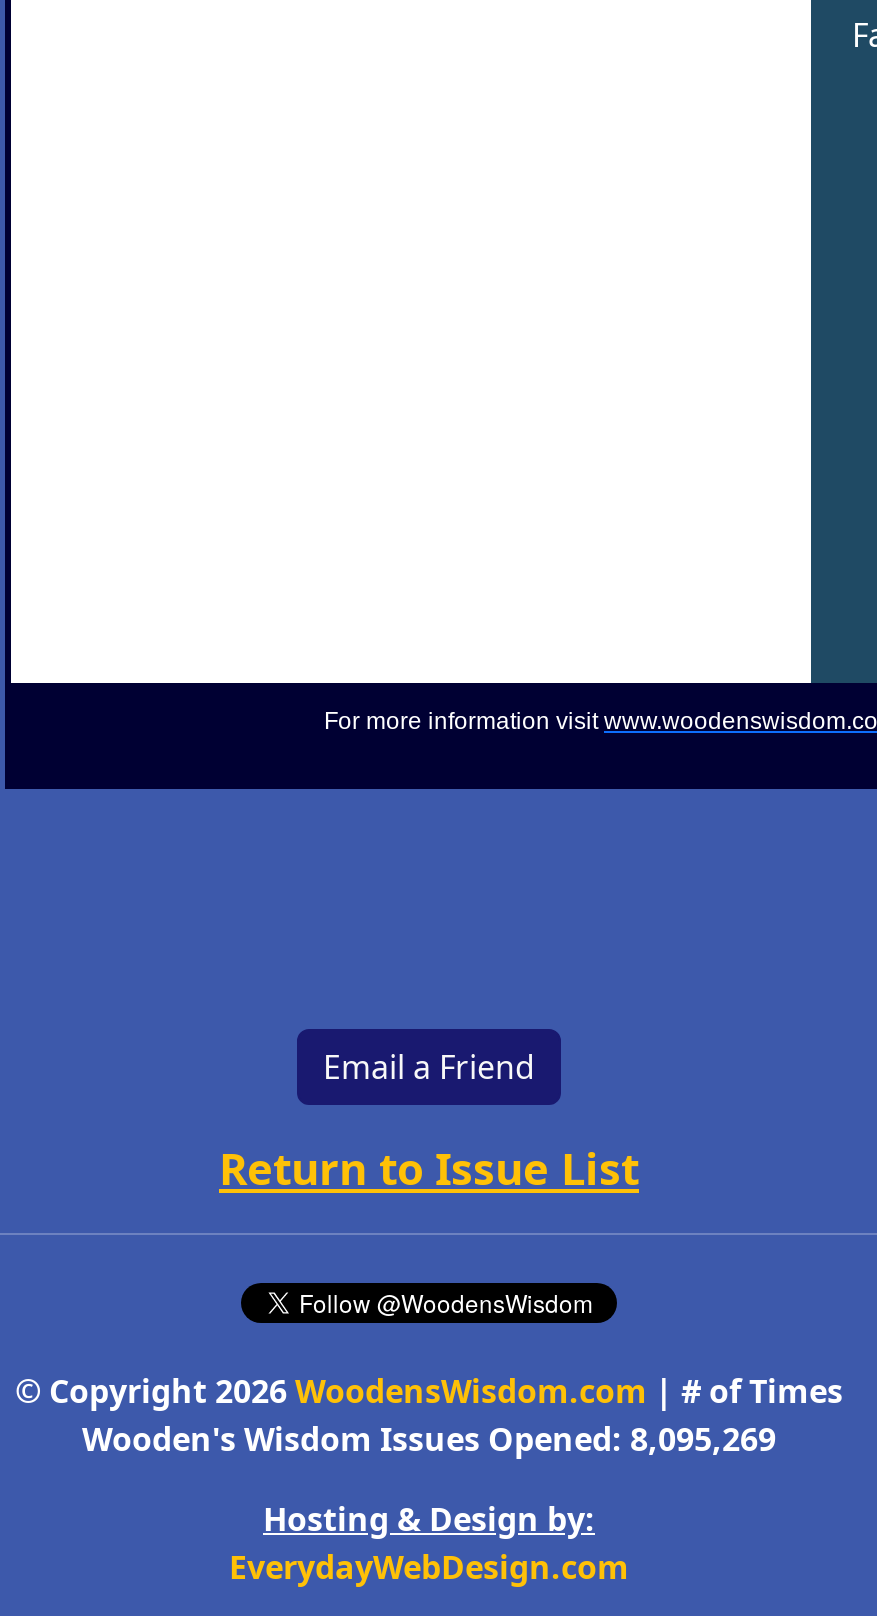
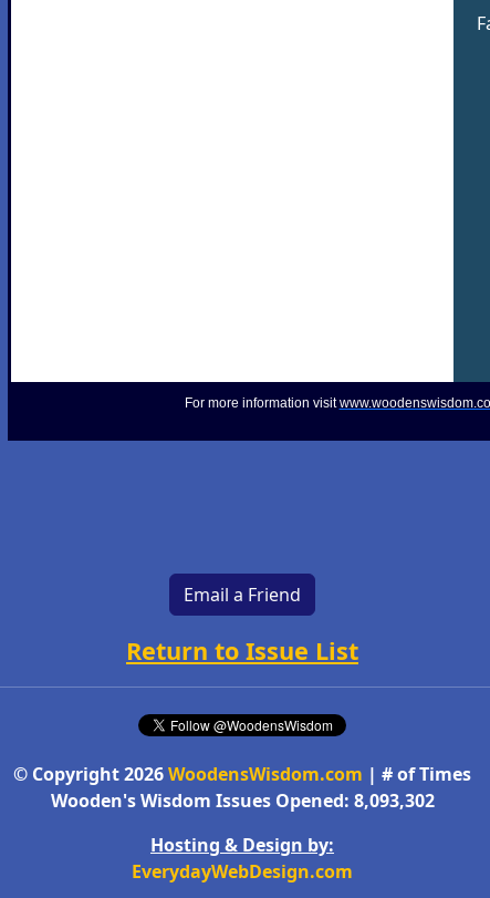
[82,1417,776,1461] Wooden's Wisdom Issues Opened: 8,095,269 -> [50,788,434,813] Wooden's Wisdom Issues Opened: 8,093,302

